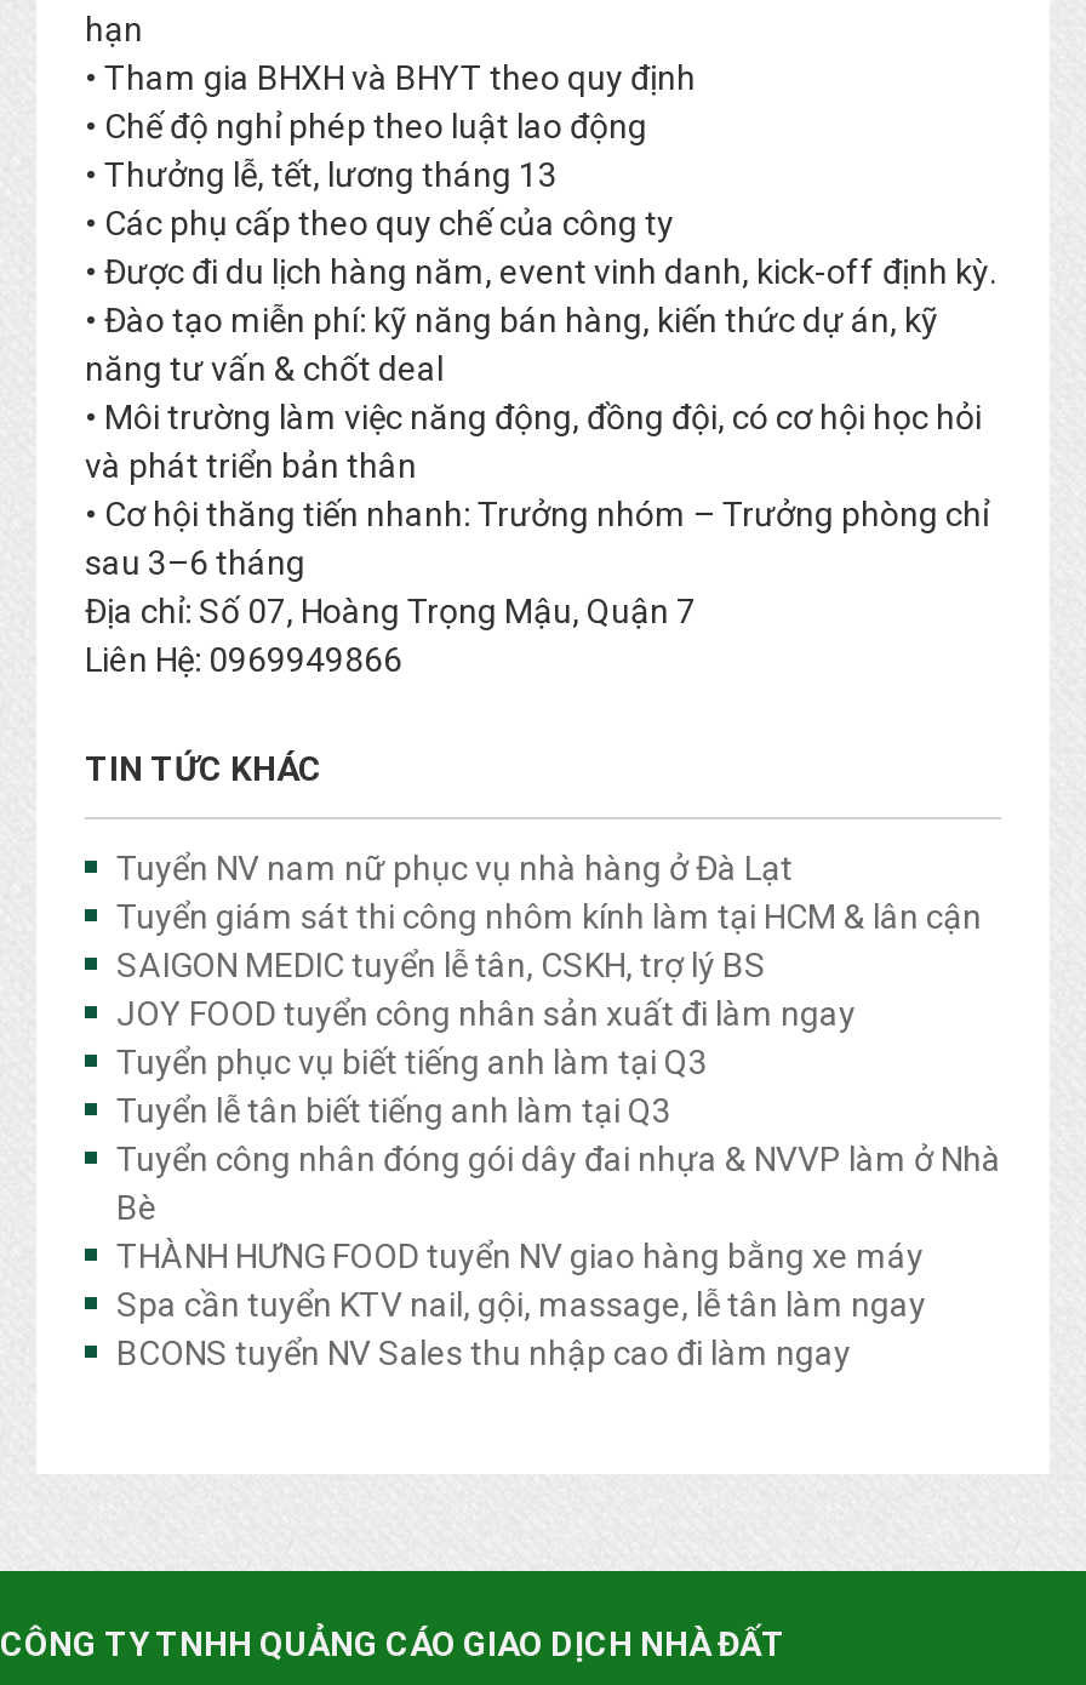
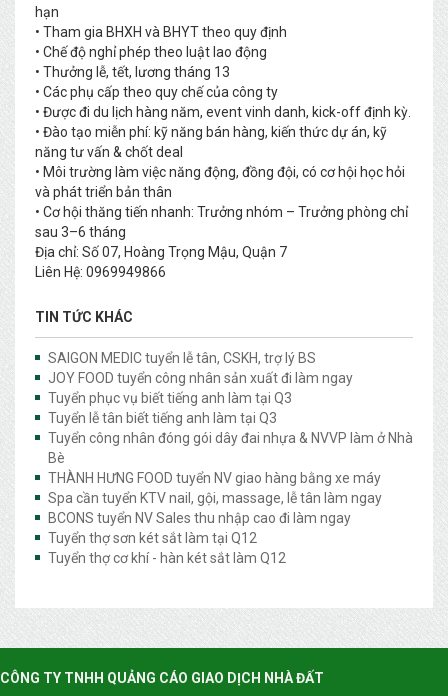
[116,847,982,935] Tuyển NV nam nữ phục vụ nhà hàng ở Đà Lạt | Tuyển giám sát thi công nhôm kính làm tại HCM & lân cận -> none
moved [116,944,1001,1371] -> [48,349,413,525]: SAIGON MEDIC tuyển lễ tân, CSKH, trợ lý BS | JOY FOOD tuyển công nhân sản xuất đi làm ngay | Tuyển phục vụ biết tiếng anh làm tại Q3 | ... | Spa cần tuyển KTV nail, gội, massage, lễ tân làm ngay | BCONS tuyển NV Sales thu nhập cao đi làm ngay
none -> [48,529,286,565] Tuyển thợ sơn két sắt làm tại Q12 | Tuyển thợ cơ khí - hàn két sắt làm Q12

